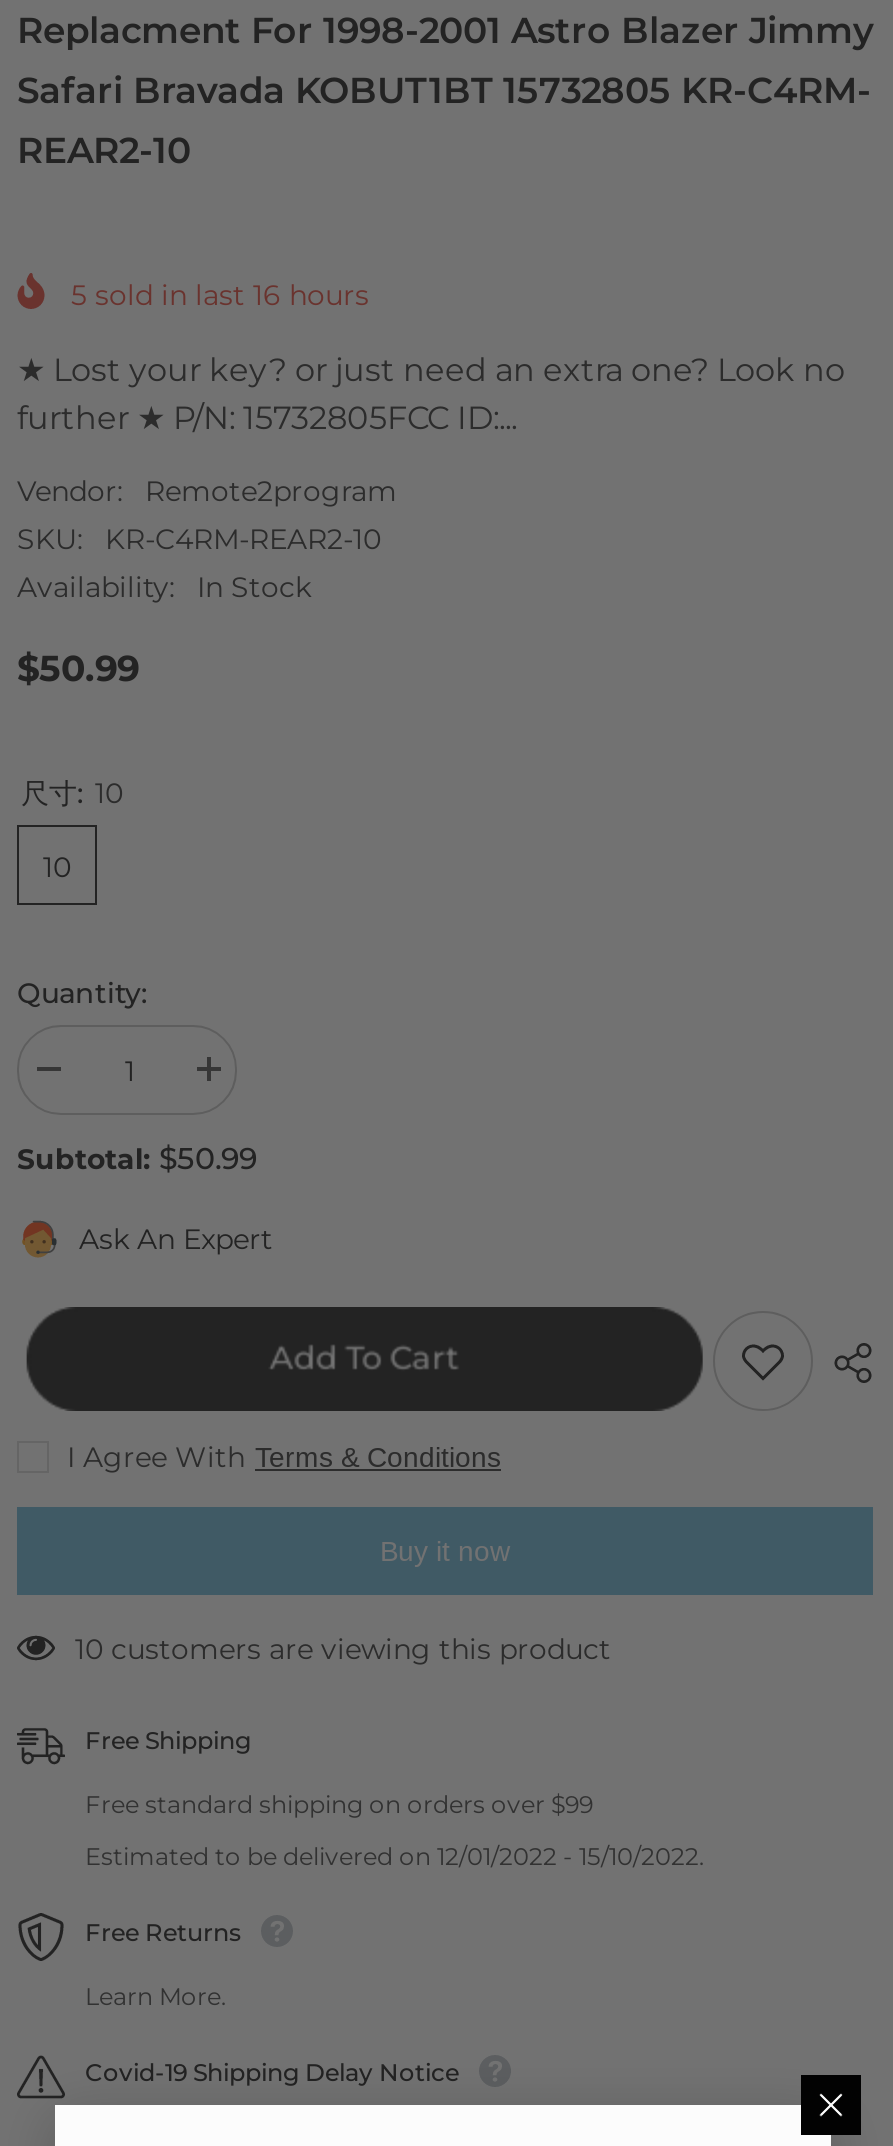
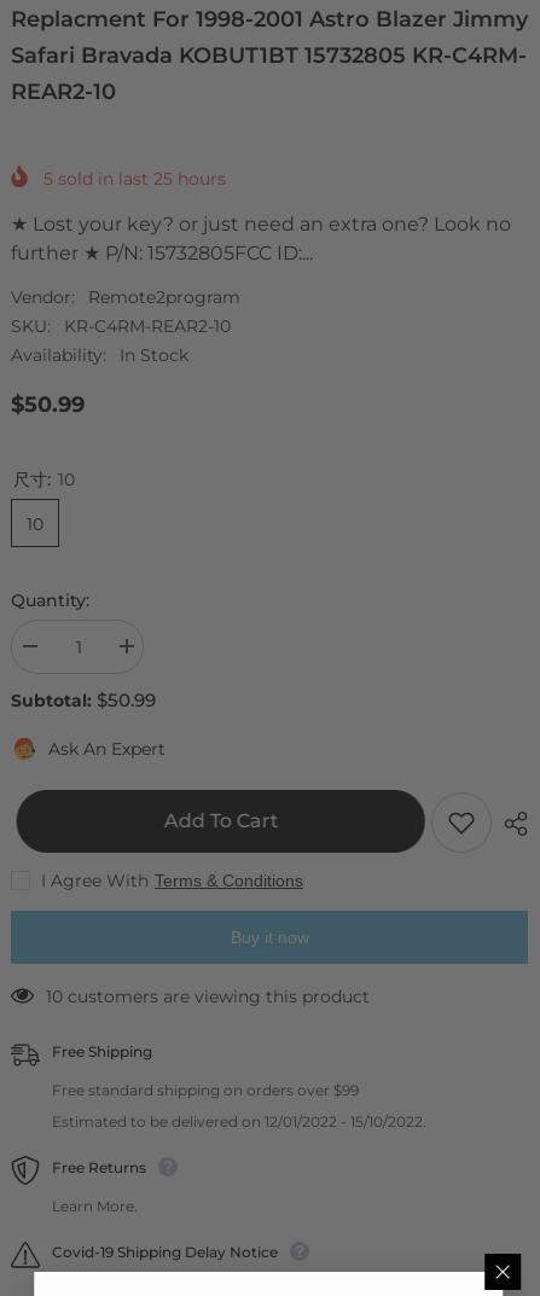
[71,277,369,313] 5 sold in last 16 hours -> [43,168,226,190] 5 sold in last 25 hours

